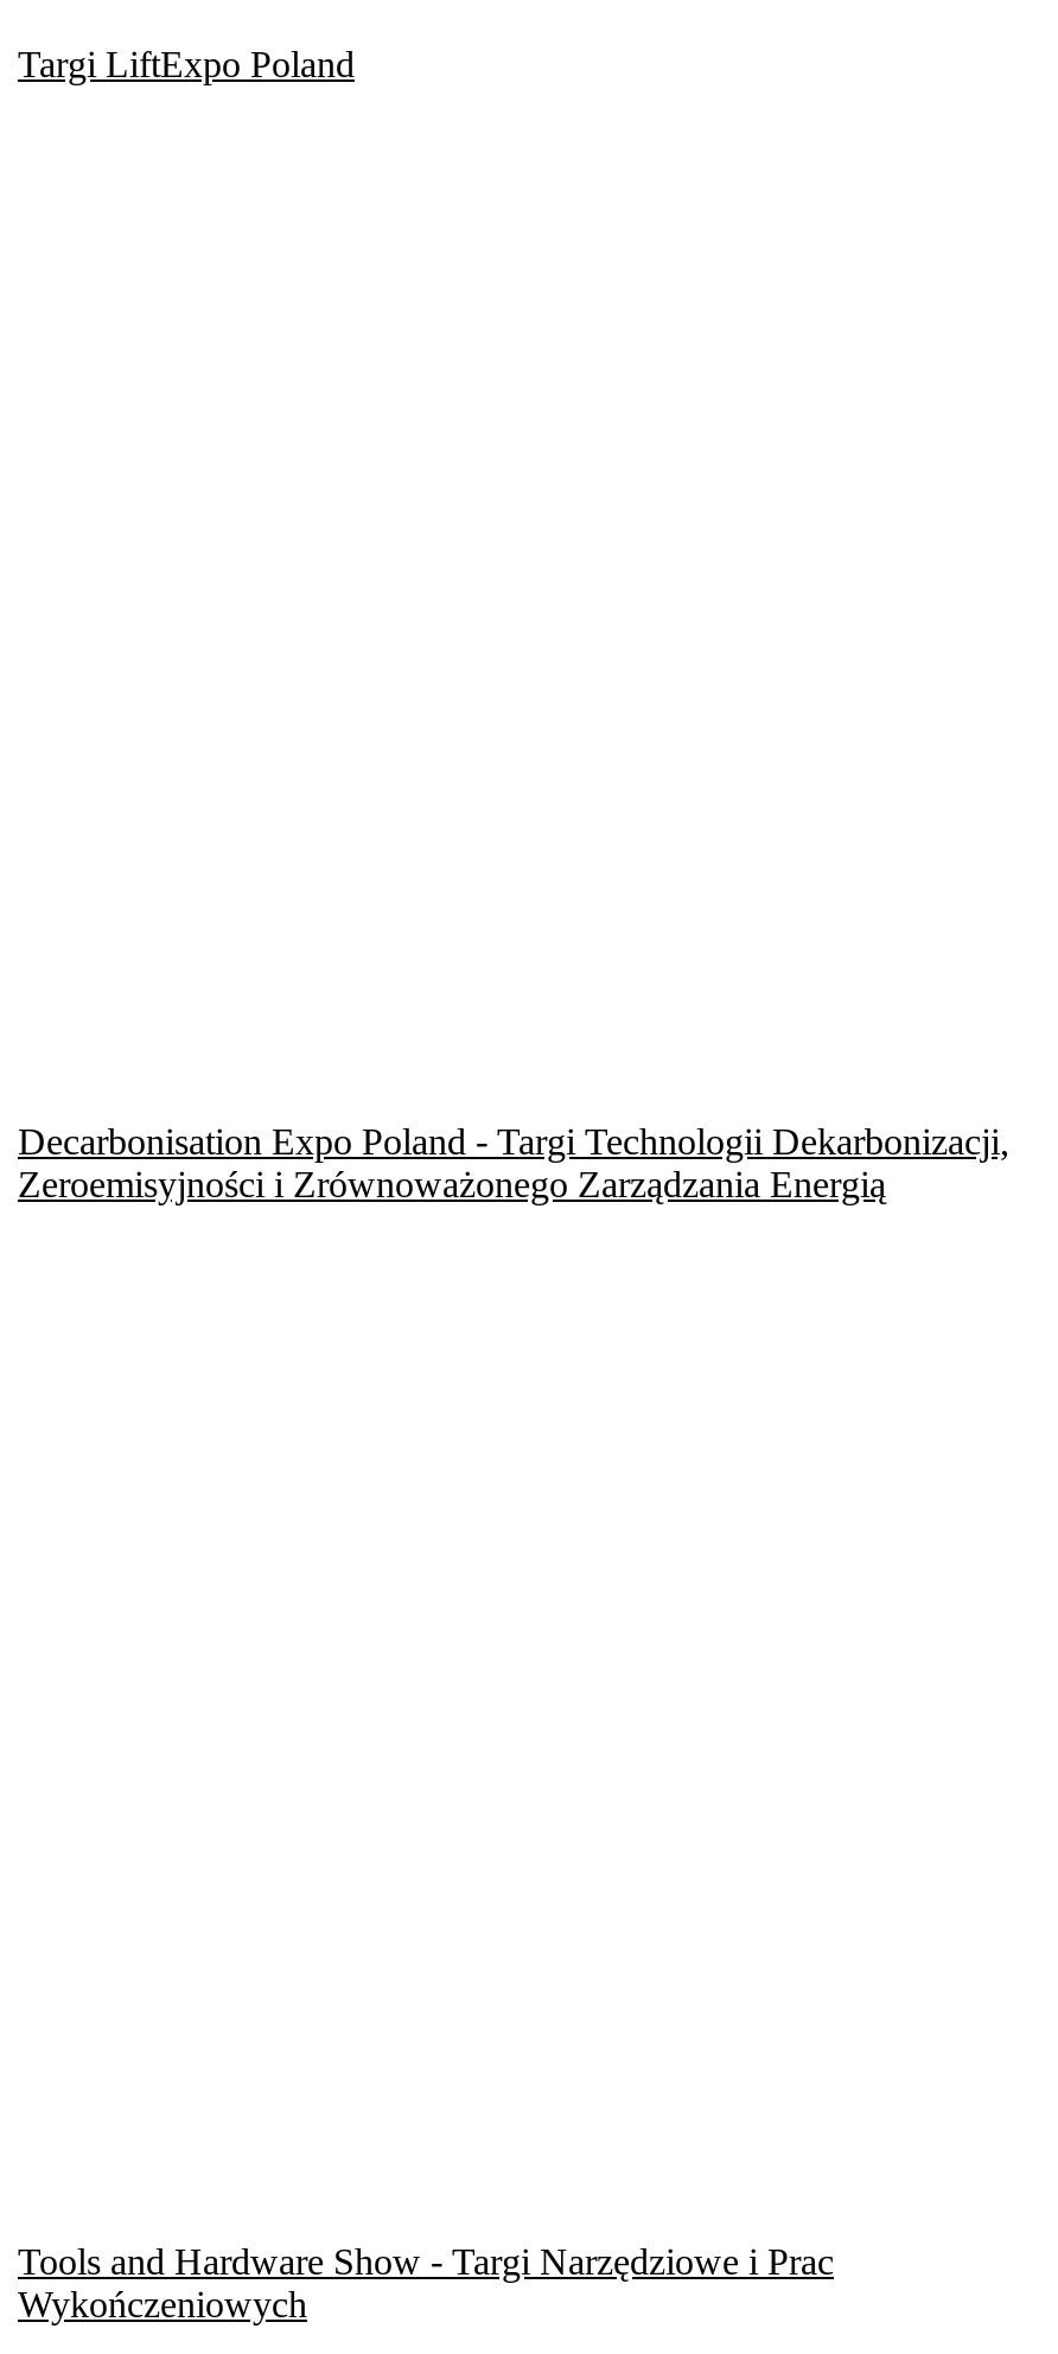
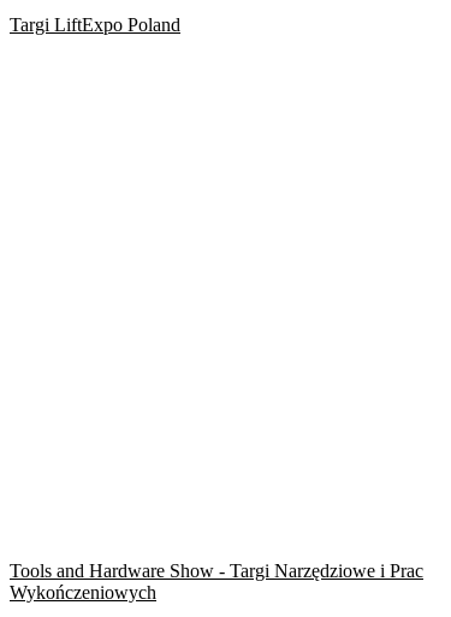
[18,1121,1009,1204] Decarbonisation Expo Poland - Targi Technologii Dekarbonizacji, | Zeroemisyjności i Zrównoważonego Zarządzania Energią -> none

